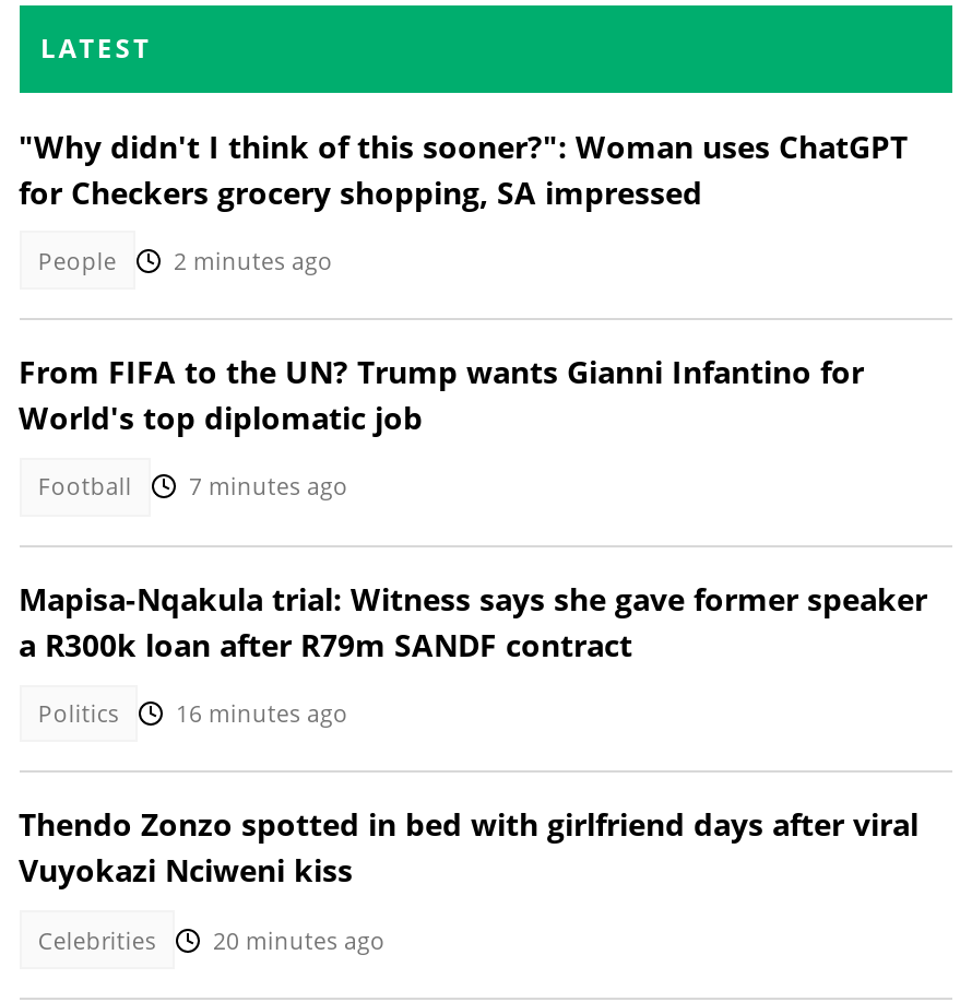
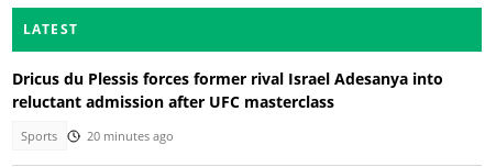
[19,125,927,955] "Why didn't I think of this sooner?": Woman uses ChatGPT | for Checkers grocery shopping, SA impressed | People | 2 minutes ago | From FIFA to the UN? Trump wants Gianni Infantino for | World's top diplomatic job | Football | 7 minutes ago | Mapisa-Nqakula trial: Witness says she gave former speaker | a R300k loan after R79m SANDF contract | Politics | 16 minutes ago | Thendo Zonzo spotted in bed with girlfriend days after viral | Vuyokazi Nciweni kiss | Celebrities -> [12,68,443,144] Dricus du Plessis forces former rival Israel Adesanya into | reluctant admission after UFC masterclass | Sports

